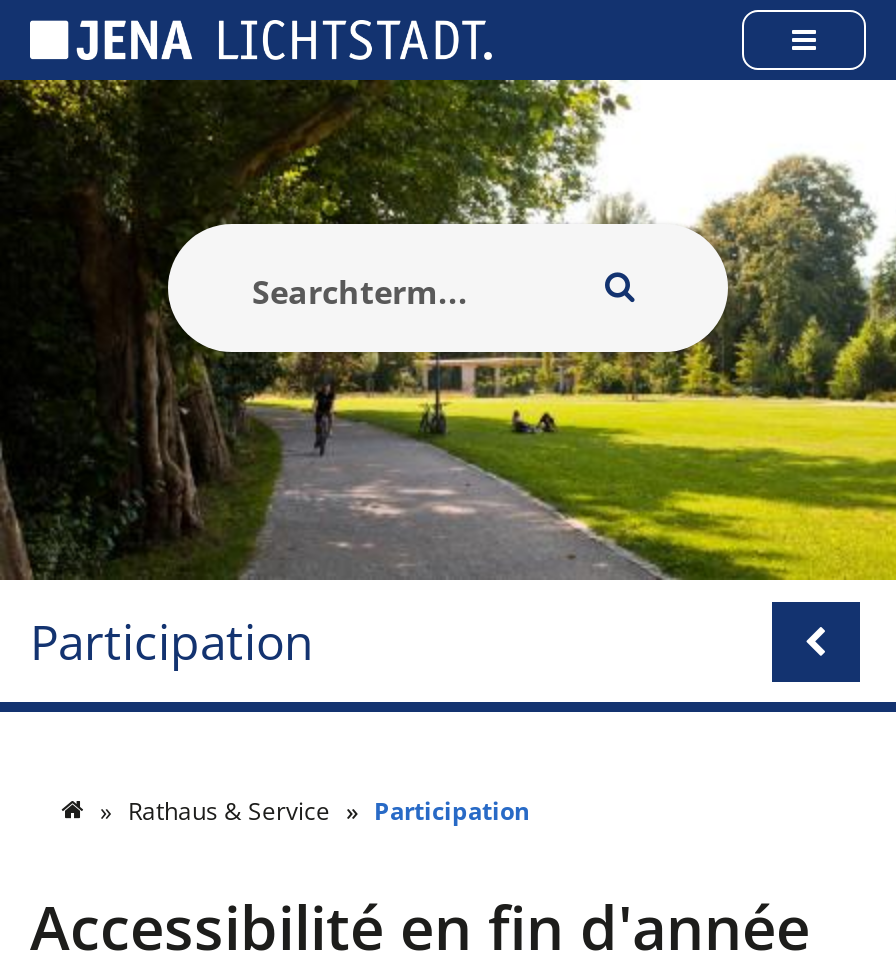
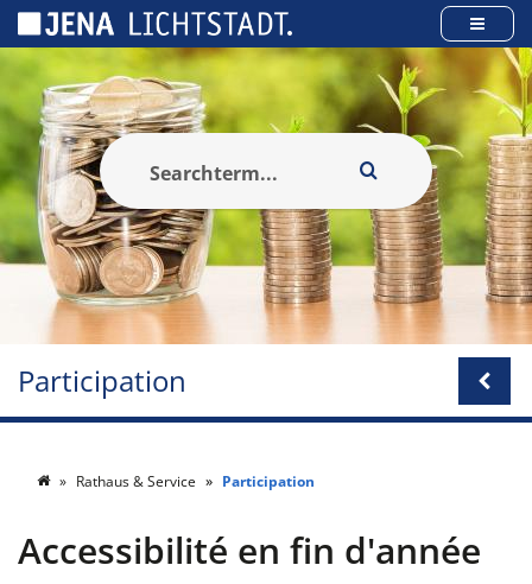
[6,78,890,582] [image] -> [4,46,528,345] [image]

